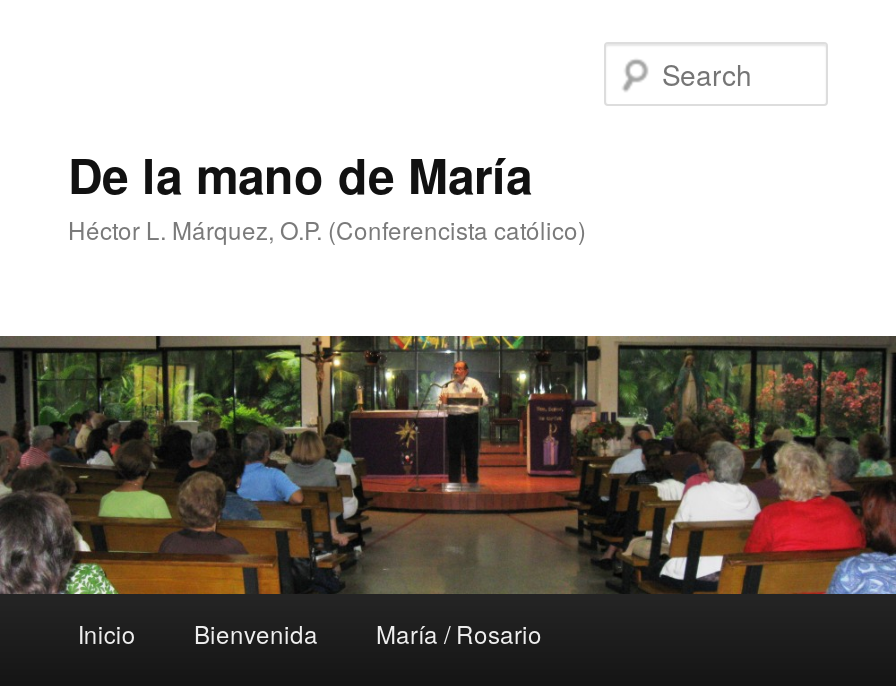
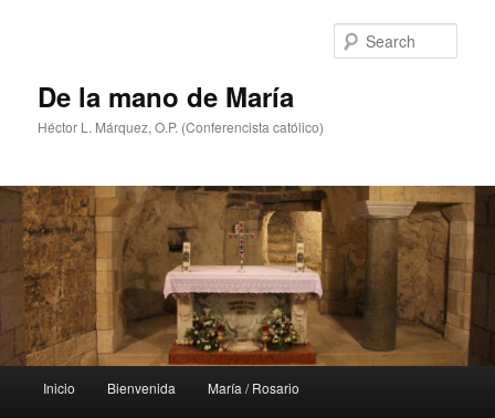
[6,334,890,598] [image] -> [3,185,492,367] [image]

